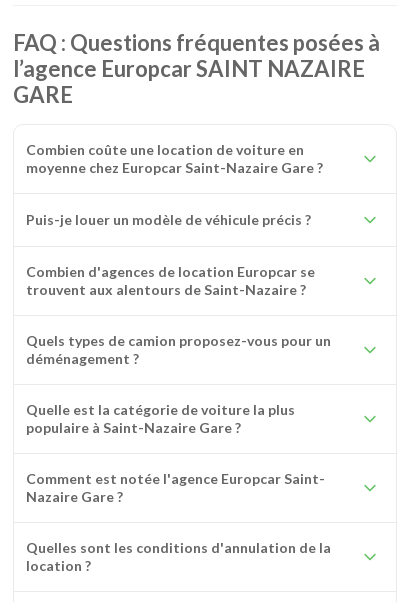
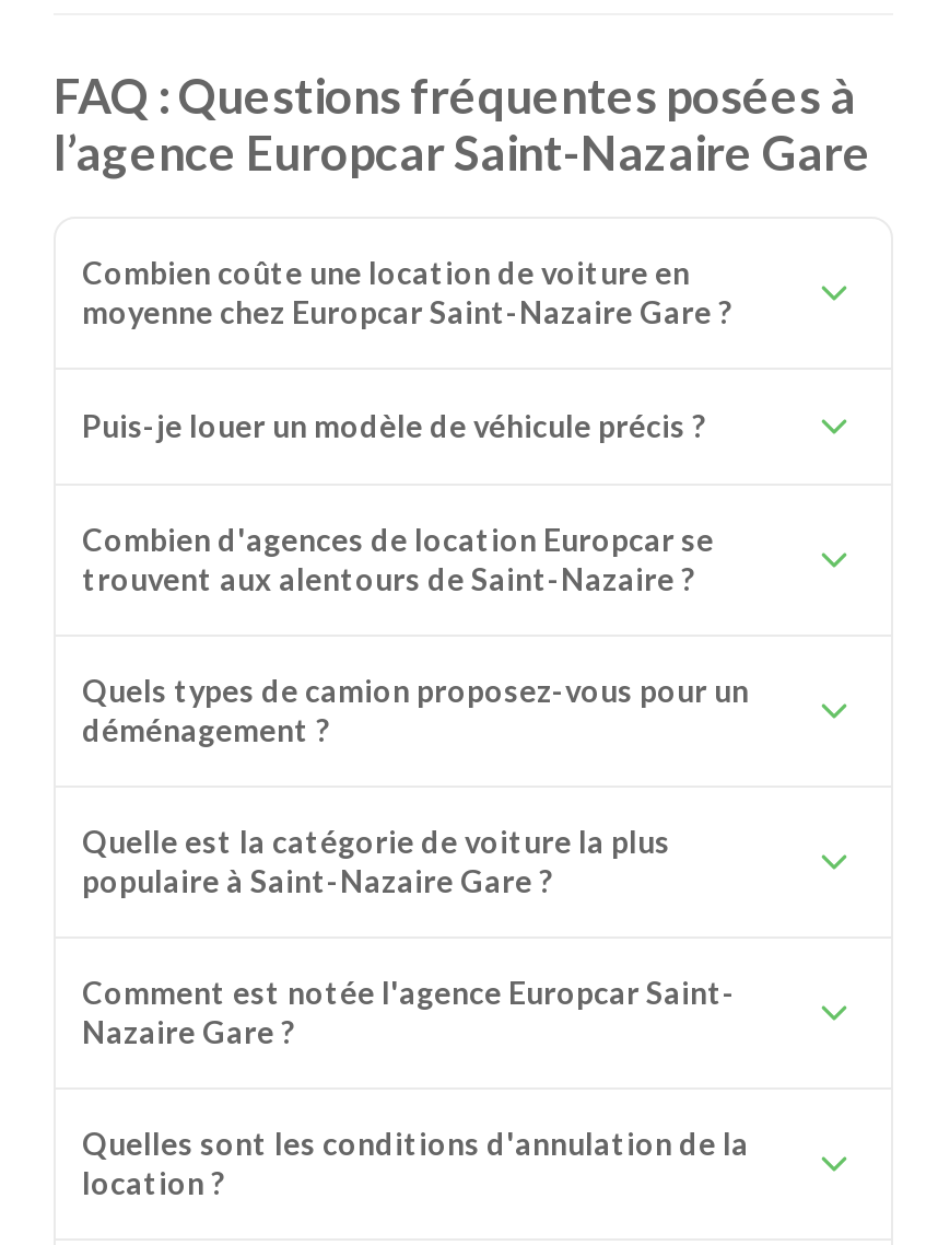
[13,55,365,108] l’agence Europcar SAINT NAZAIRE | GARE -> [54,122,871,181] l’agence Europcar Saint-Nazaire Gare

